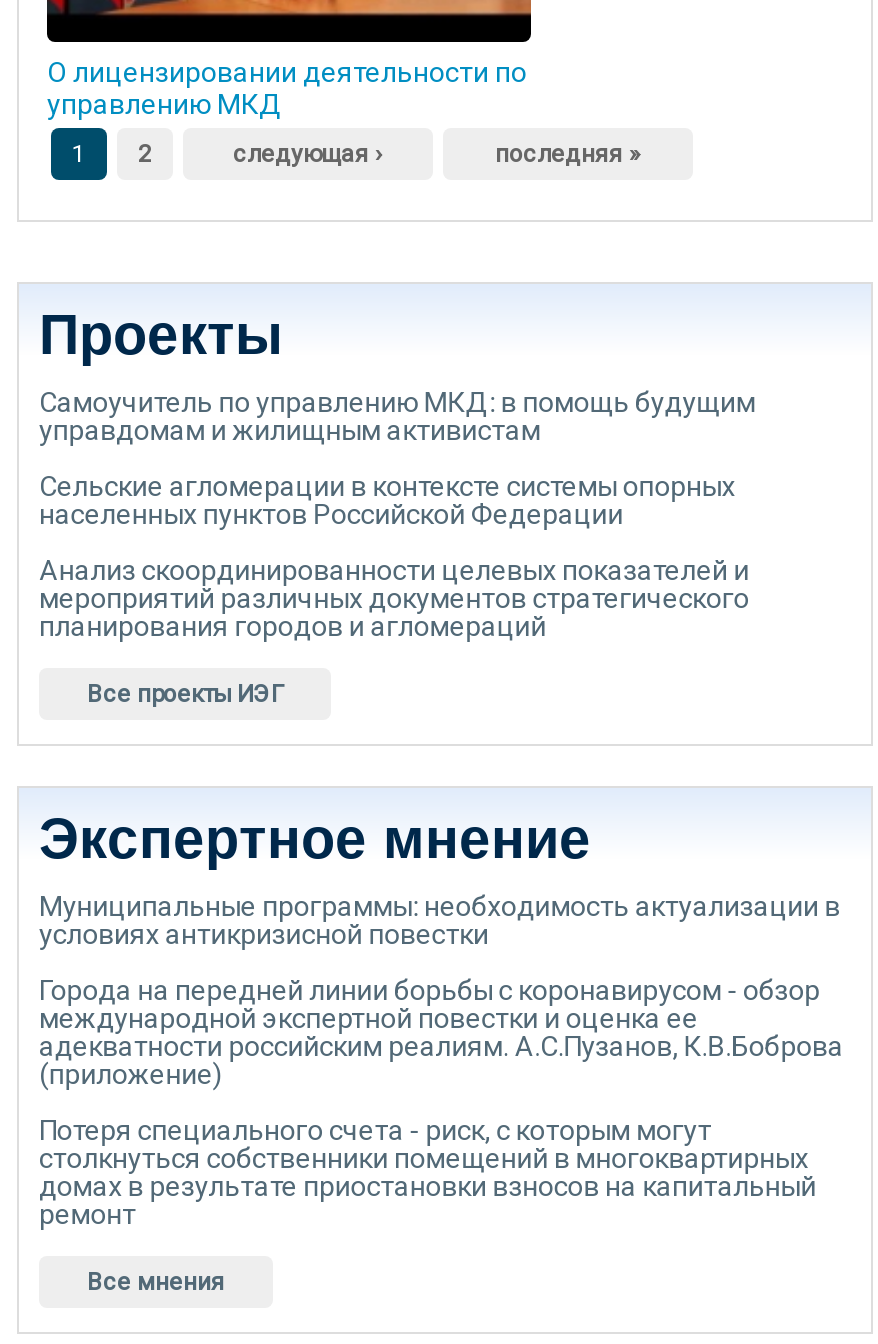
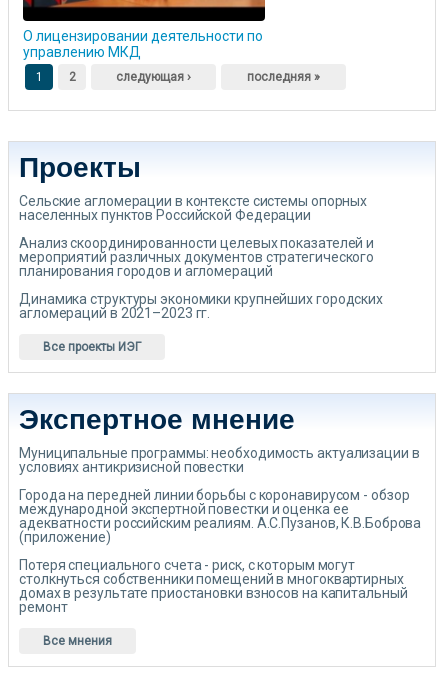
[39,387,756,447] Самоучитель по управлению МКД: в помощь будущим | управдомам и жилищным активистам -> none
moved [39,471,749,643] -> [19,193,374,279]: Сельские агломерации в контексте системы опорных | населенных пунктов Российской Федерации | Анализ скоординированности целевых показателей и | мероприятий различных документов стратегического | планирования городов и агломераций
none -> [19,291,383,321] Динамика структуры экономики крупнейших городских | агломераций в 2021–2023 гг.

